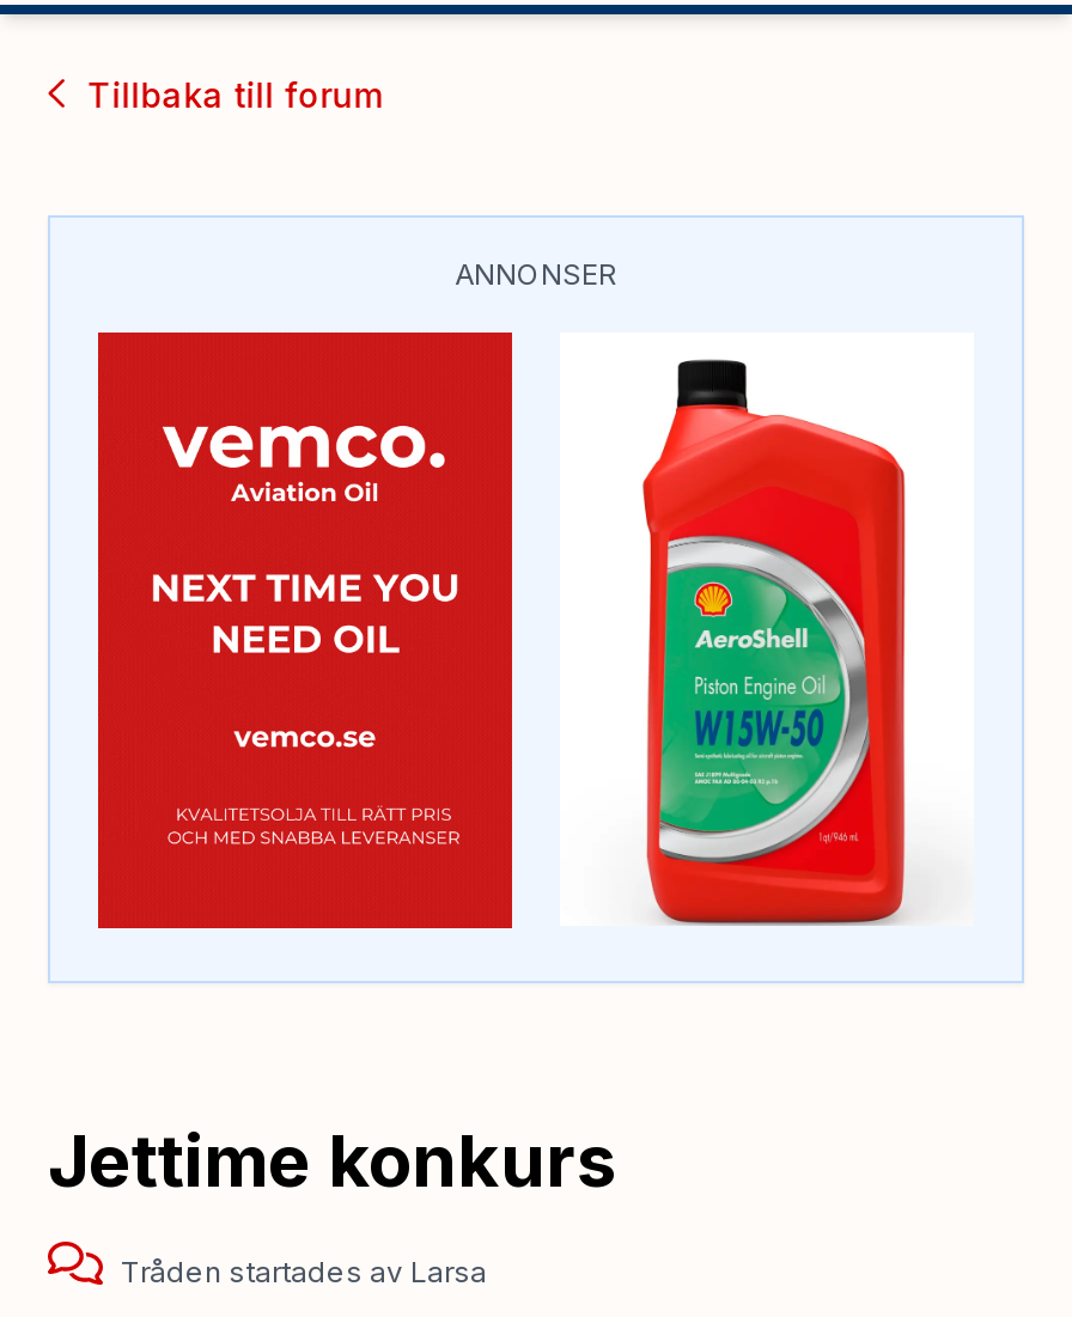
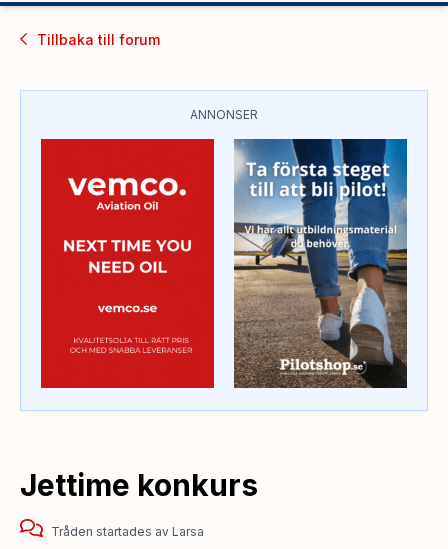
[560,333,974,928] [image] -> [233,138,408,389] [image]

